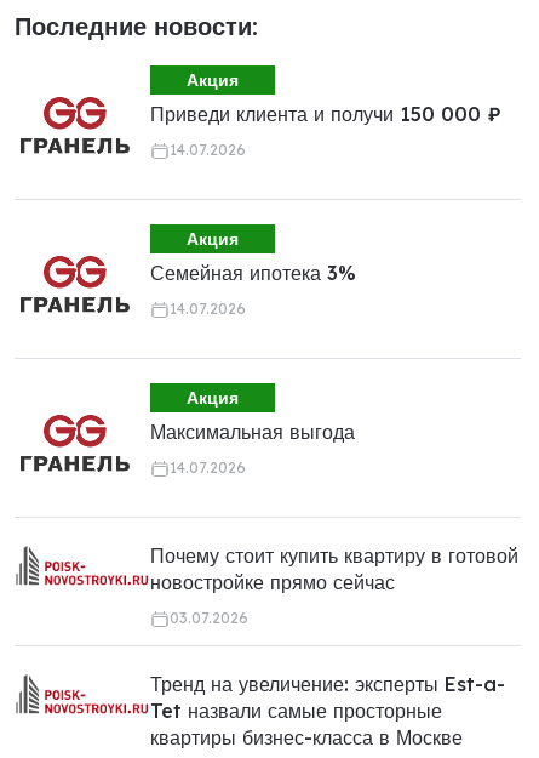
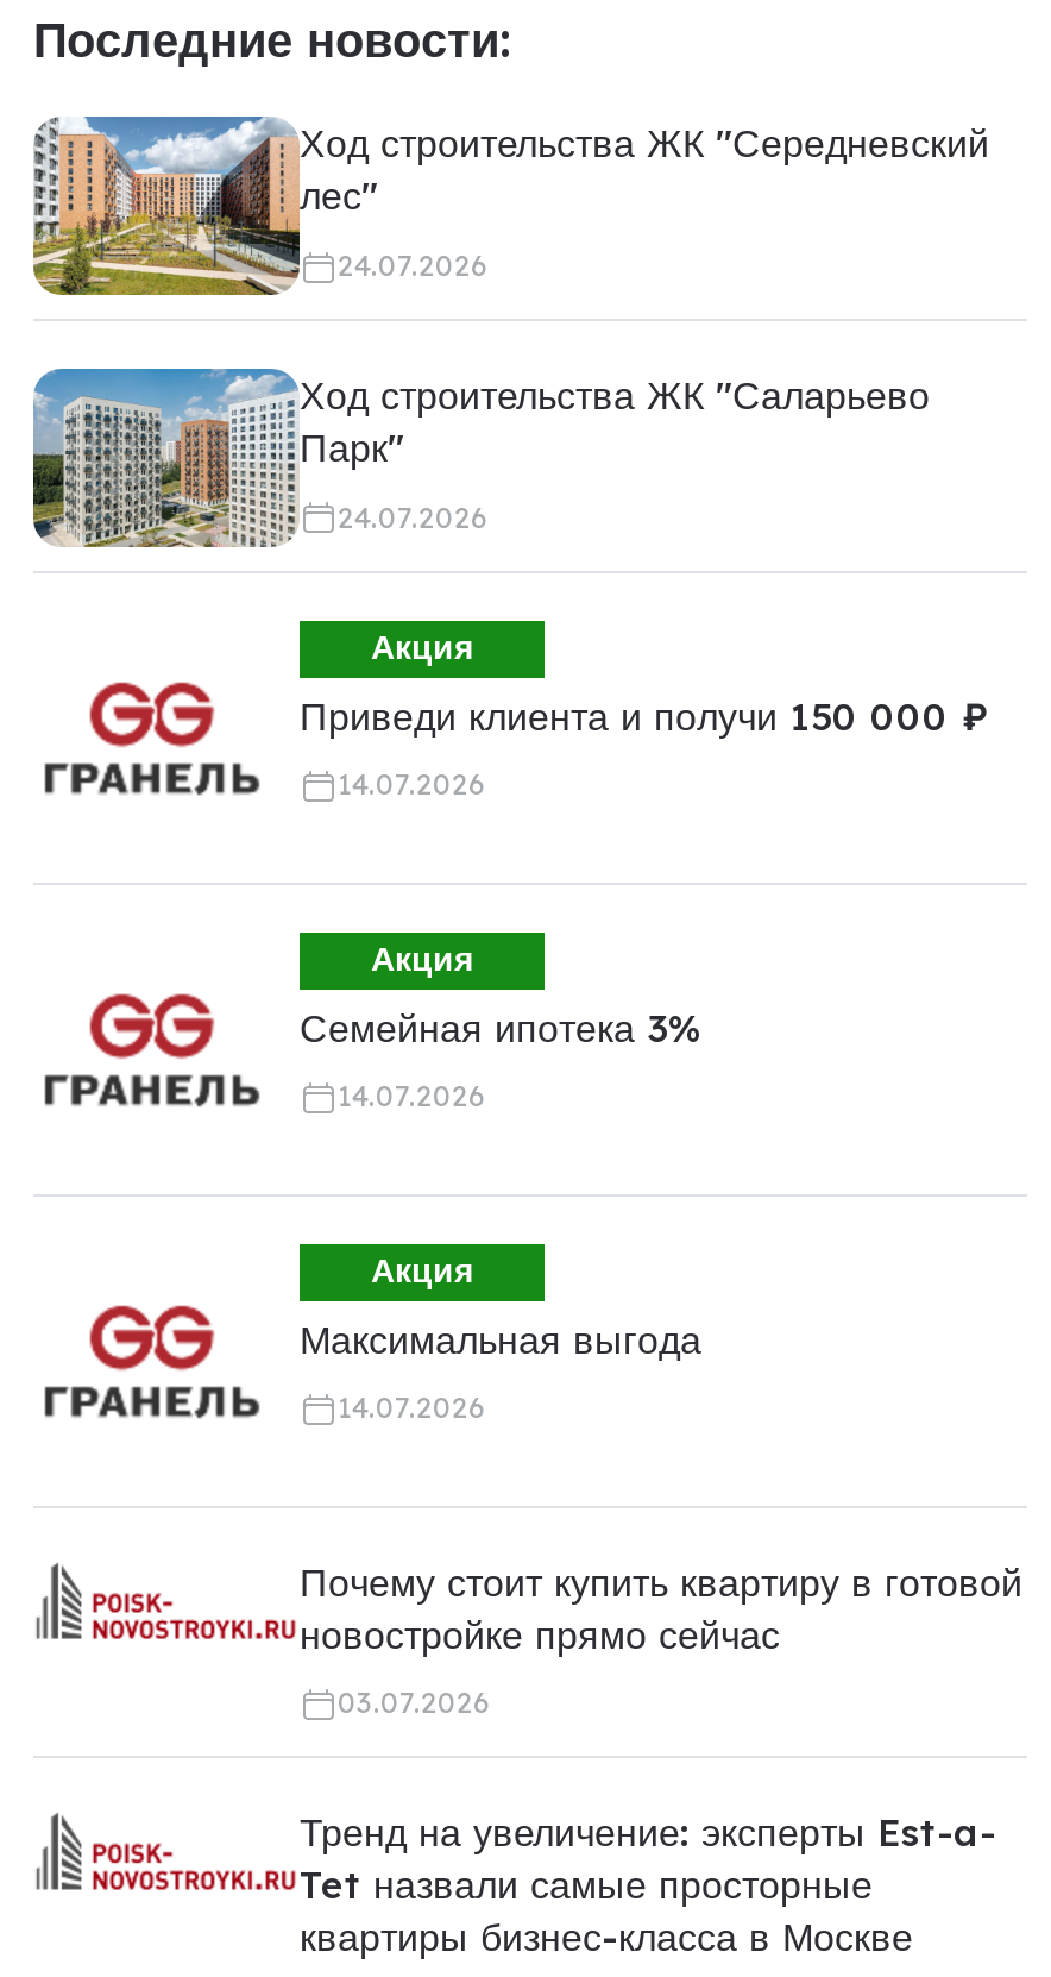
none -> [31,114,989,535] [image] | Ход строительства ЖК "Середневский | лес" | 24.07.2026 | Ход строительства ЖК "Саларьево | Парк" | 24.07.2026
none -> [31,366,304,550] [image]

